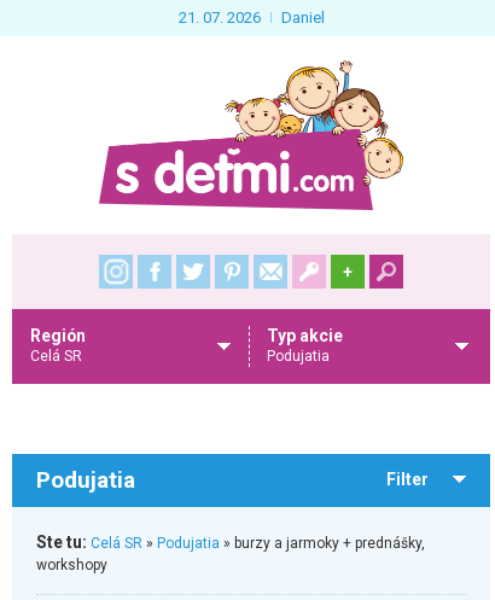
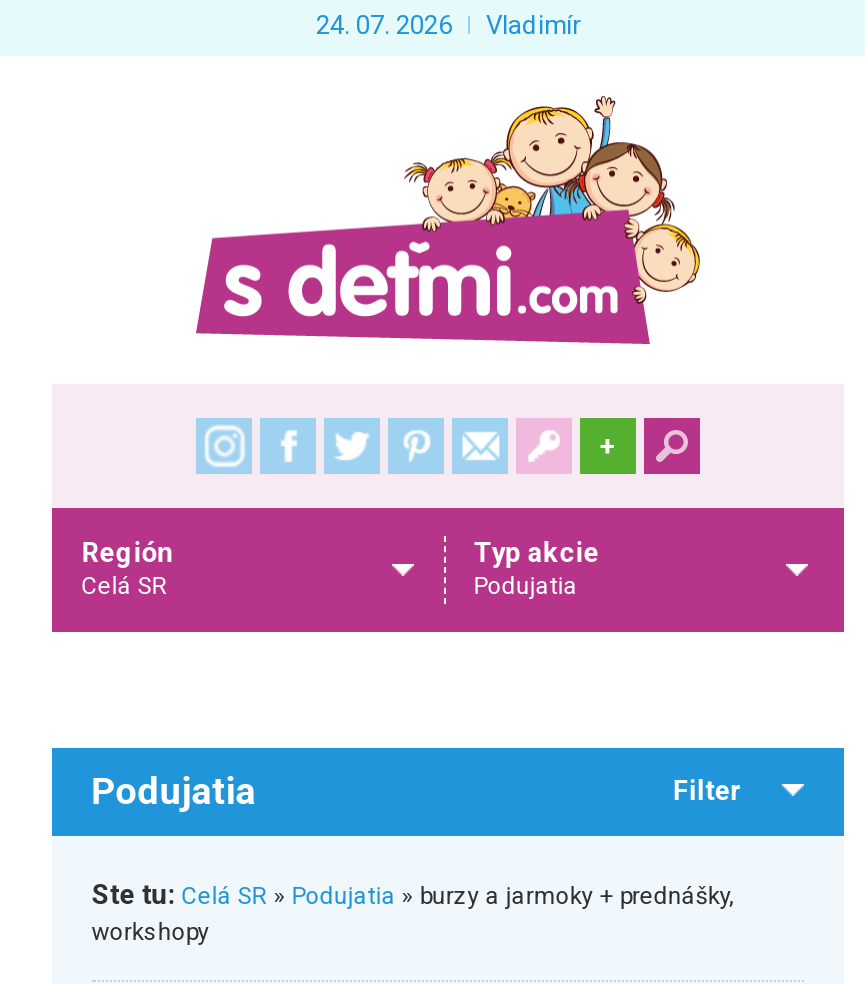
[178,8,324,27] 21. 07. 2026 | Daniel -> [316,10,580,40] 24. 07. 2026 | Vladimír

